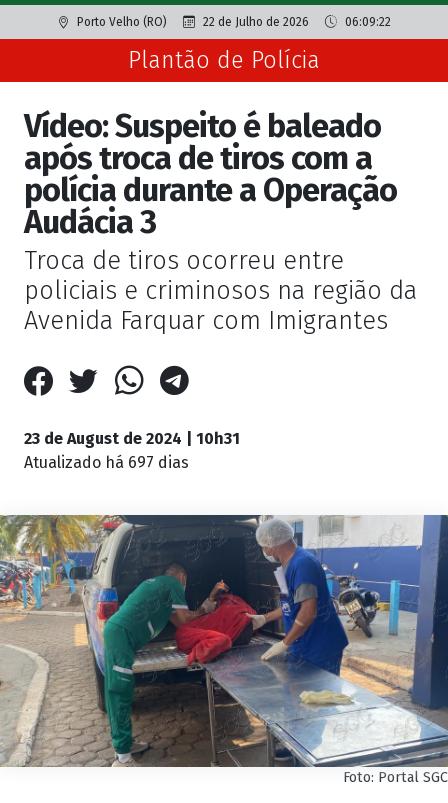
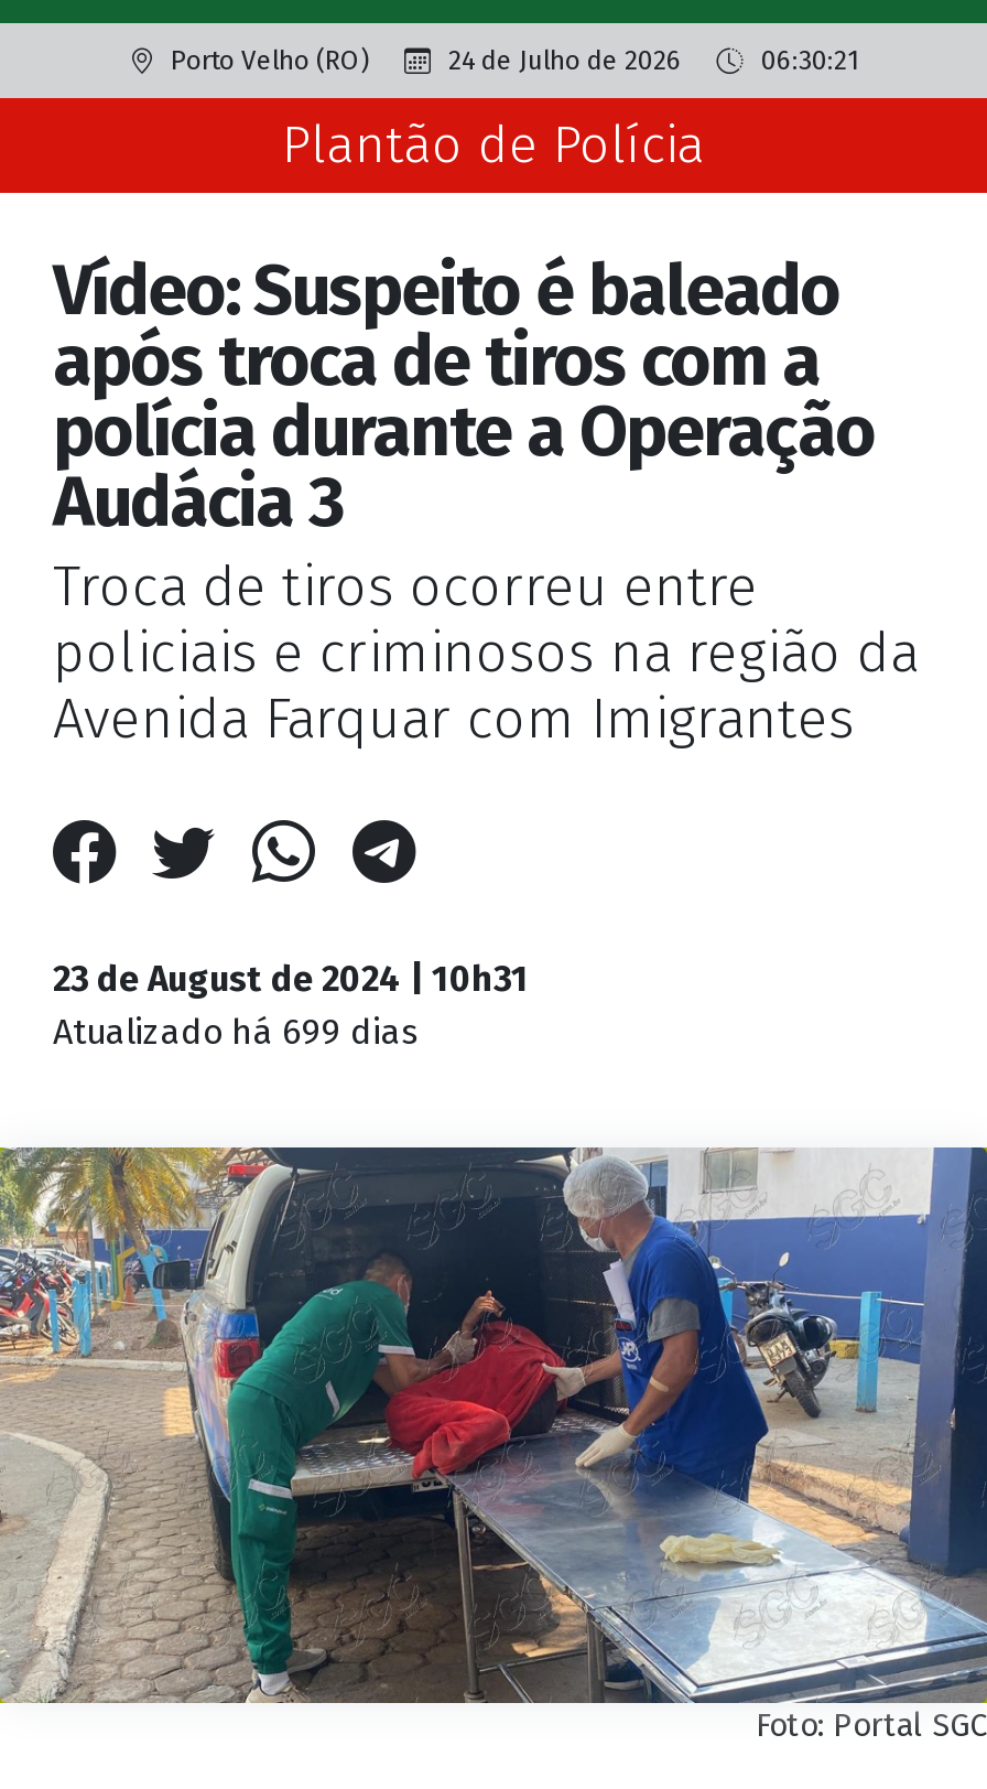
[202,15,308,29] 22 de Julho de 2026 -> [448,45,682,76] 24 de Julho de 2026
[344,15,390,29] 06:09:22 -> [761,45,858,76] 06:30:21
[24,453,189,472] Atualizado há 697 dias -> [53,1011,419,1053] Atualizado há 699 dias

